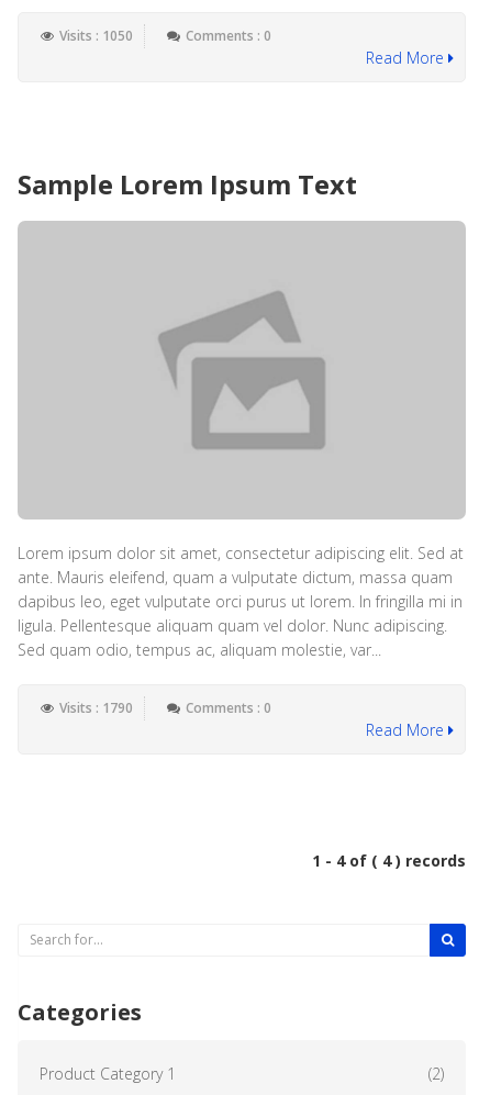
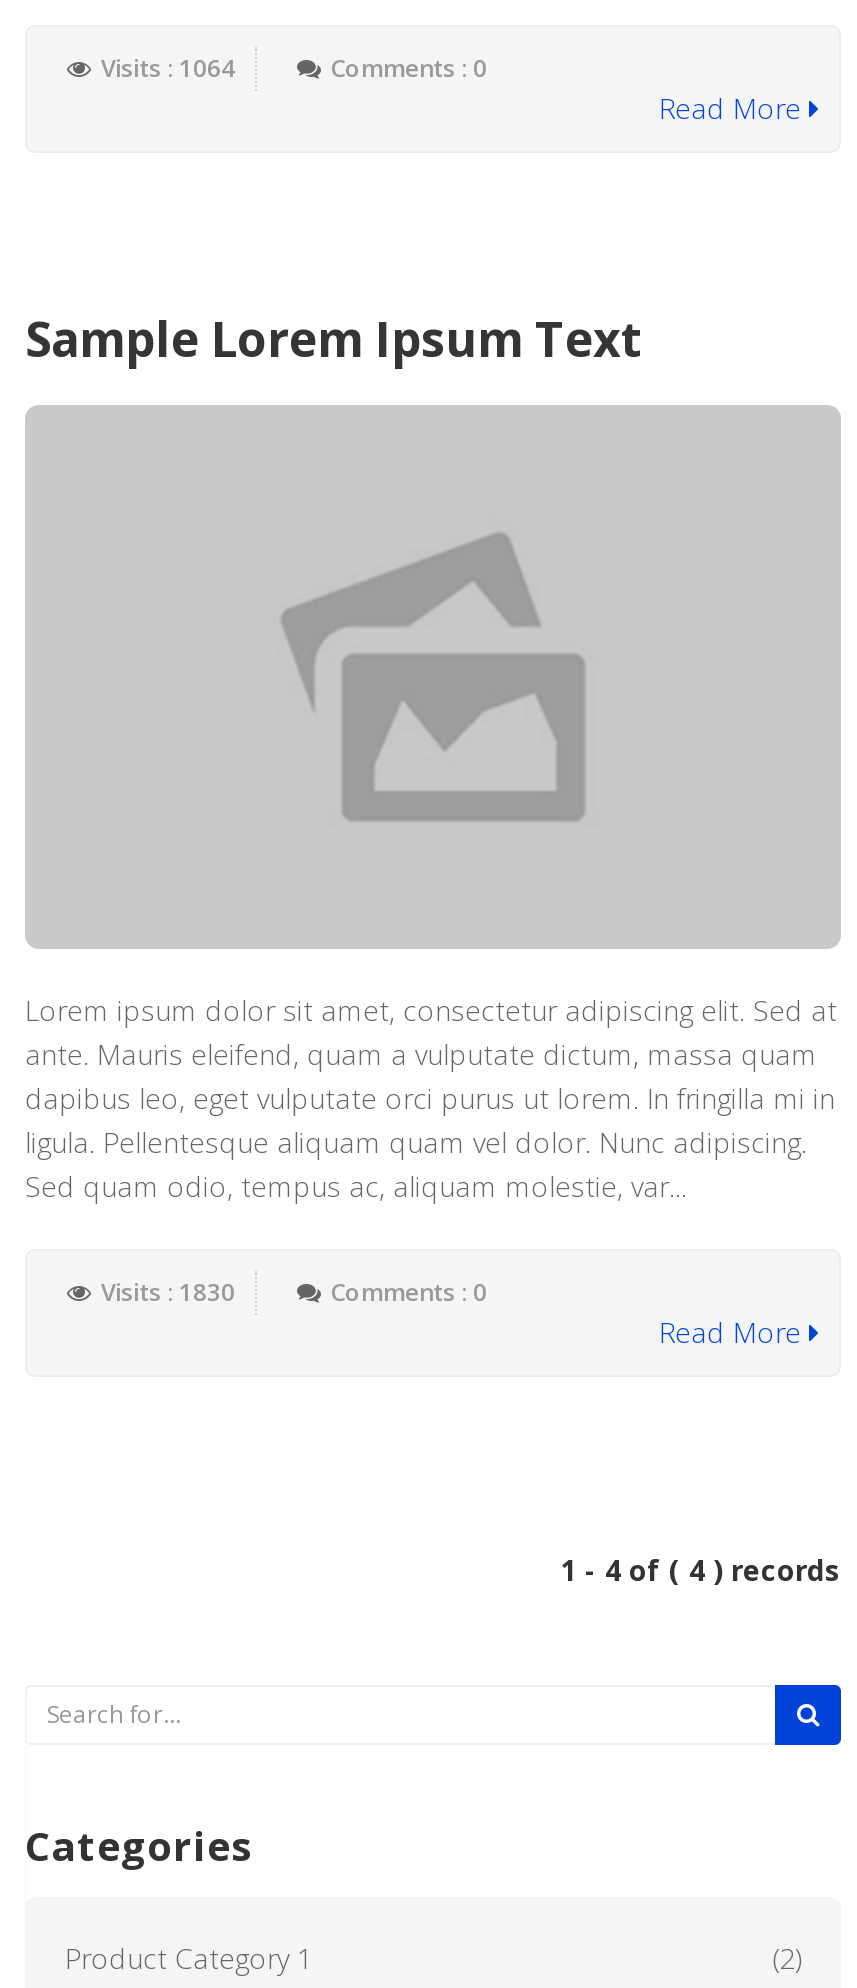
[59,26,133,45] Visits : 1050 -> [101,50,235,84] Visits : 1064
[59,698,133,717] Visits : 1790 -> [101,1274,235,1308] Visits : 1830

